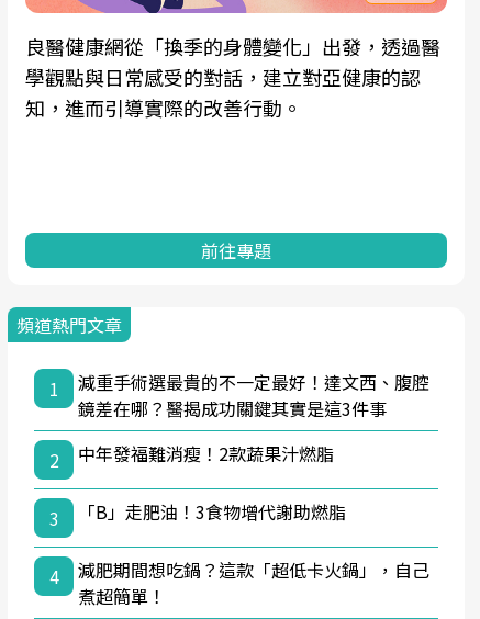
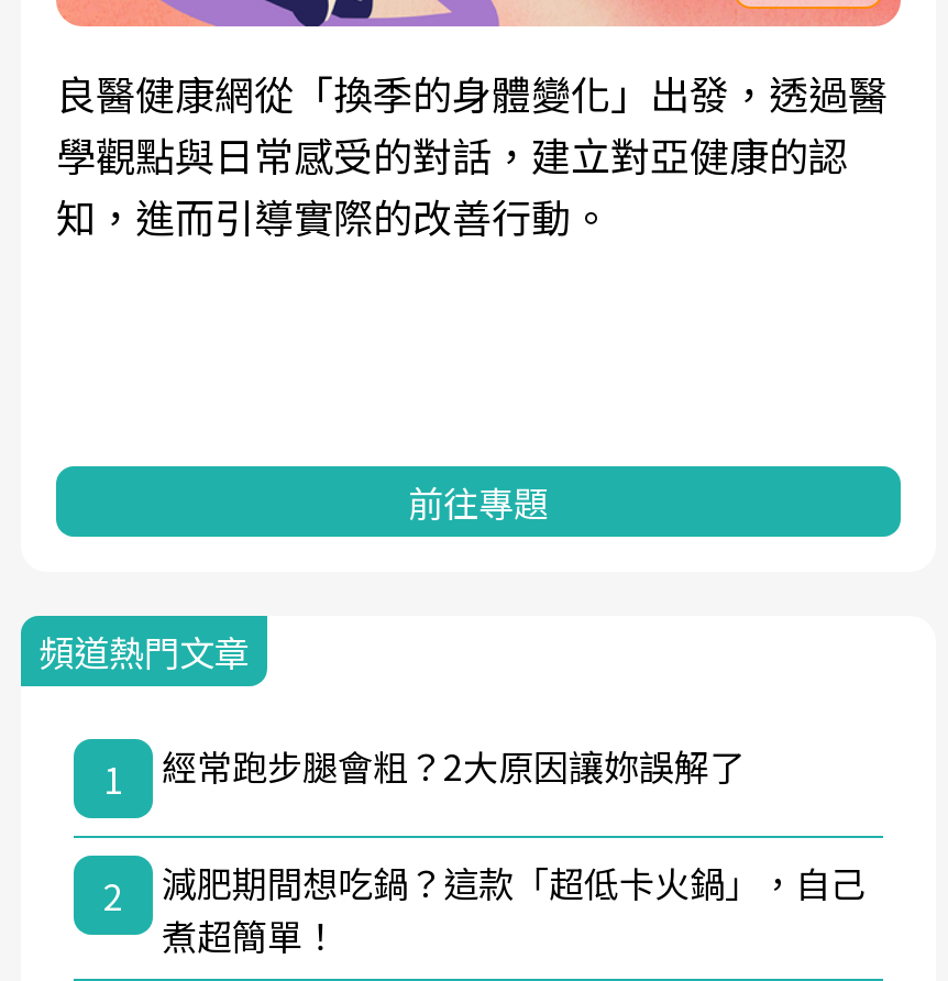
[78,369,429,421] 減重手術選最貴的不一定最好！達文西、腹腔 | 鏡差在哪？醫揭成功關鍵其實是這3件事 -> [162,739,745,791] 經常跑步腿會粗？2大原因讓妳誤解了
[49,440,346,589] 中年發福難消瘦！2款蔬果汁燃脂 | 3 | 「B」走肥油！3食物增代謝助燃脂 | 4 -> none

